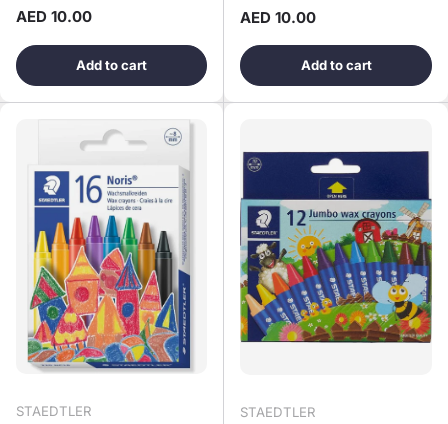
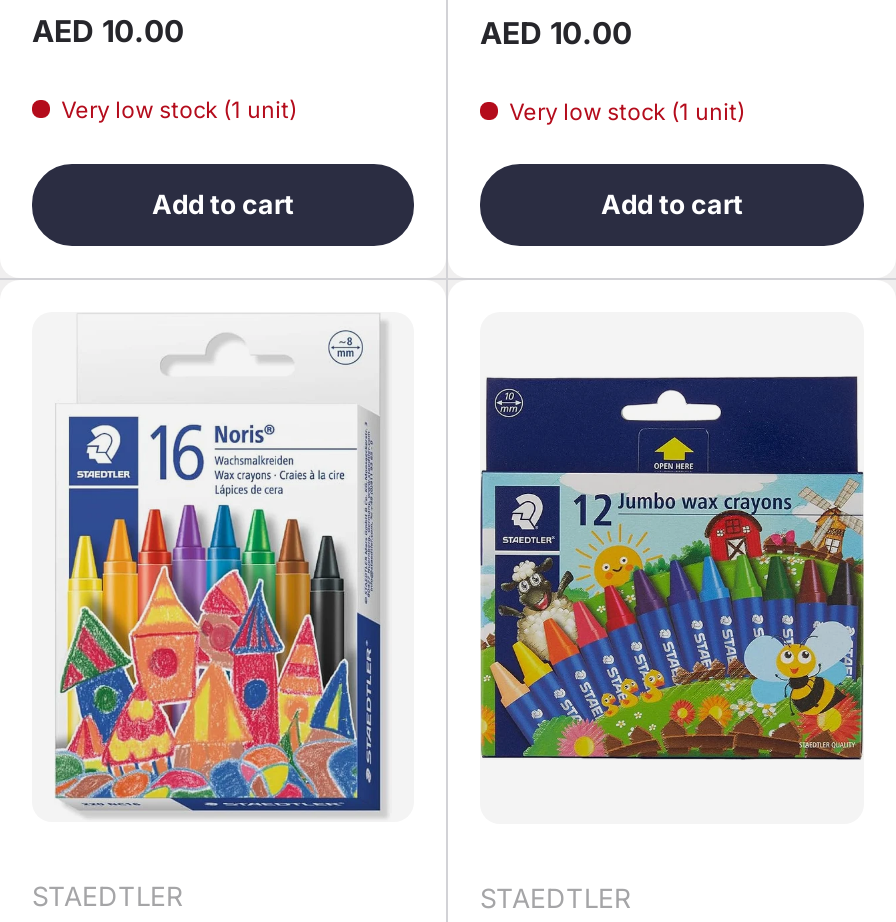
none -> [61,95,297,123] Very low stock (1 unit)
none -> [509,98,745,126] Very low stock (1 unit)

